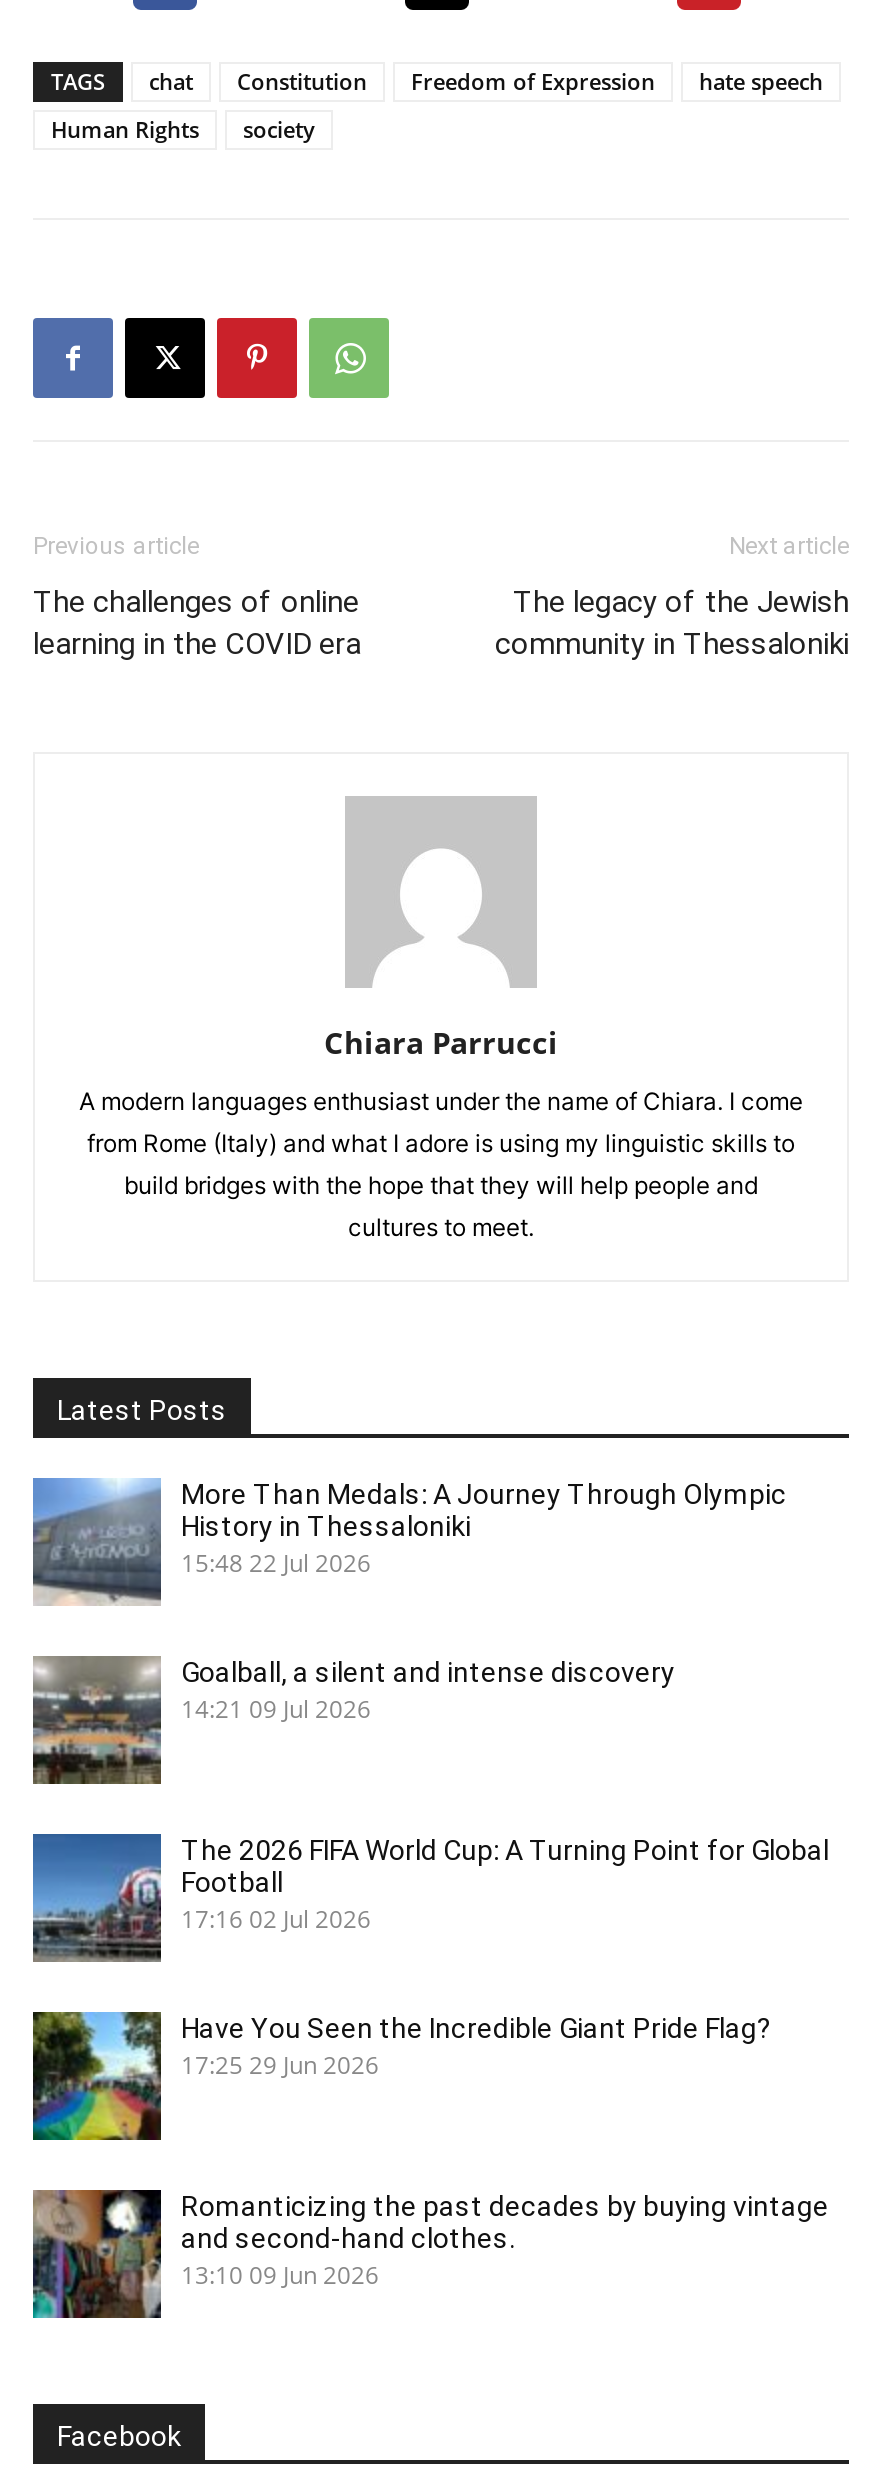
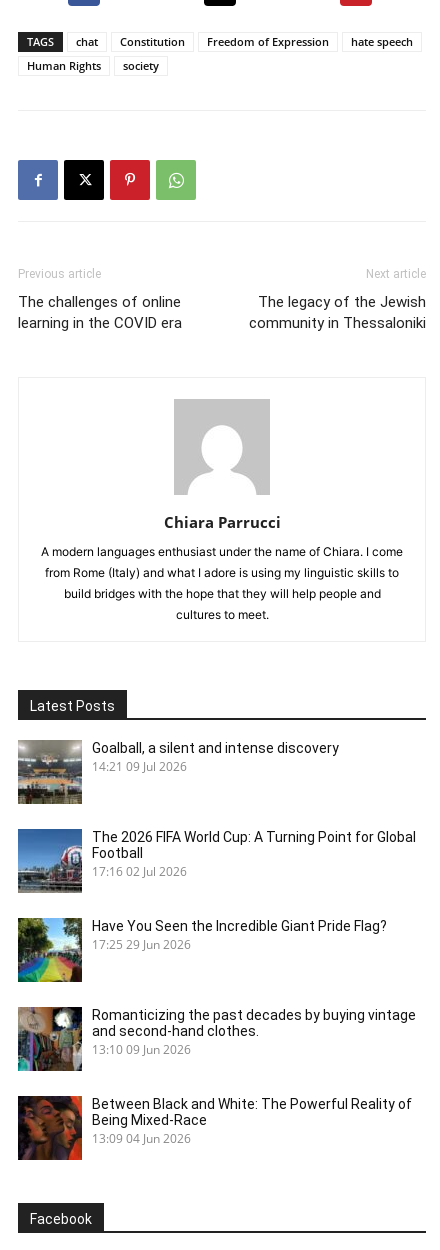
[33,1476,787,1606] [image] | More Than Medals: A Journey Through Olympic | History in Thessaloniki | 15:48 22 Jul 2026 -> none
moved [29,1654,829,2291] -> [16,739,416,1057]: [image] | Goalball, a silent and intense discovery | 14:21 09 Jul 2026 | ... | and second-hand clothes. | 13:10 09 Jun 2026
none -> [17,1095,412,1161] [image] | Between Black and White: The Powerful Reality of | Being Mixed-Race | 13:09 04 Jun 2026

